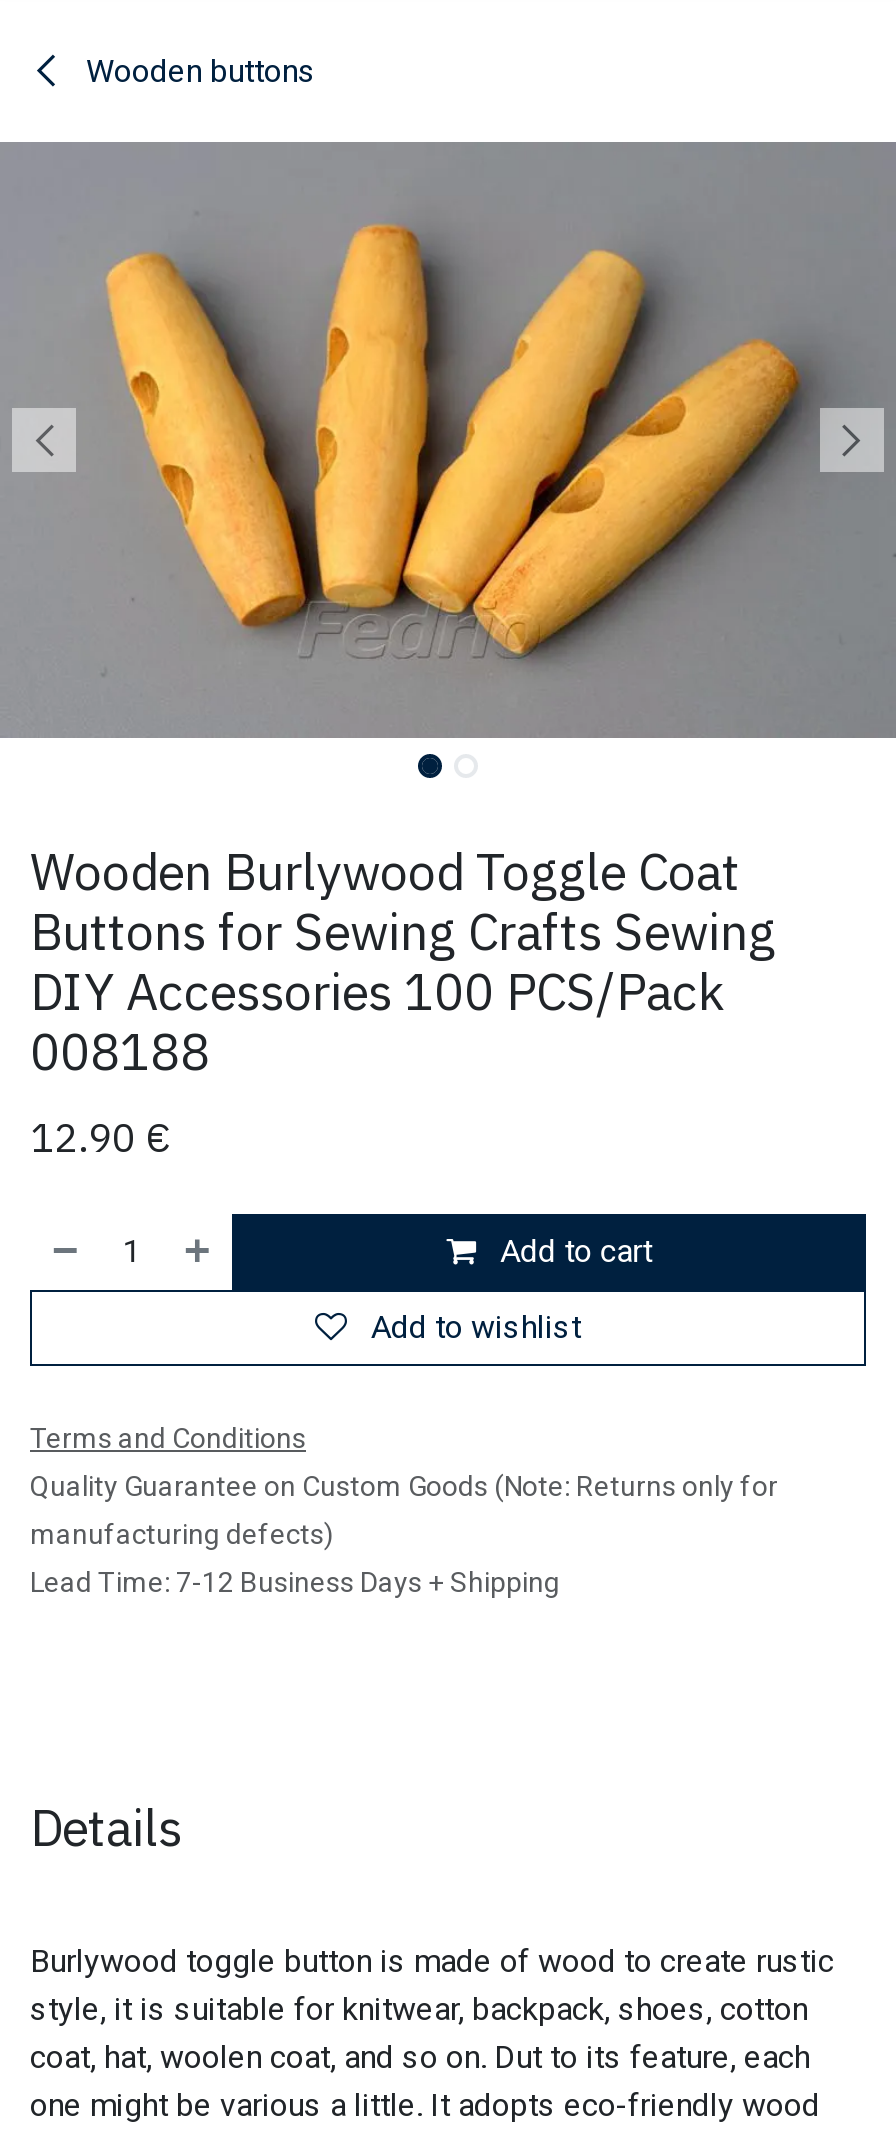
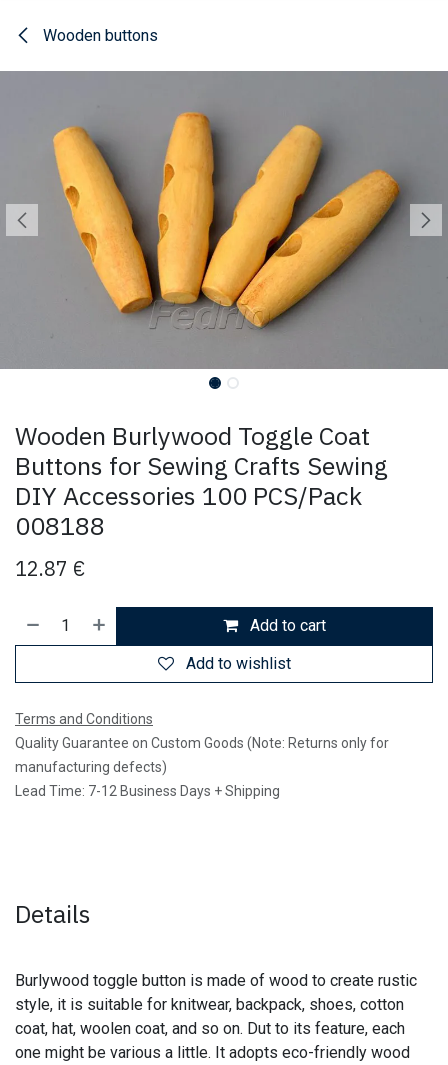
[30,1110,170,1164] 12.90 € -> [15,555,85,582] 12.87 €

